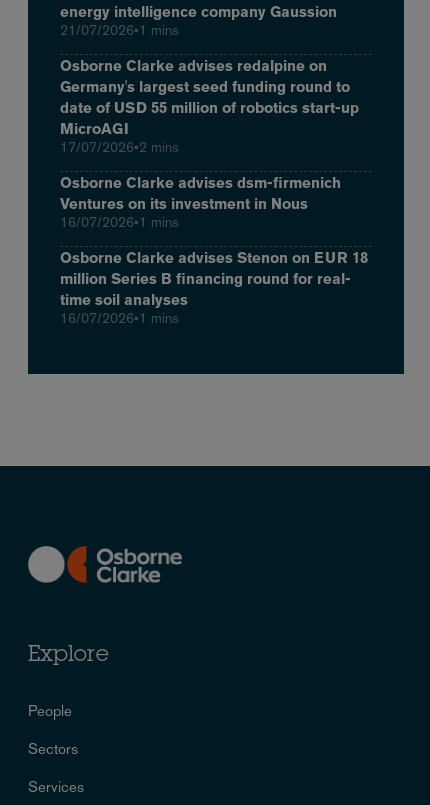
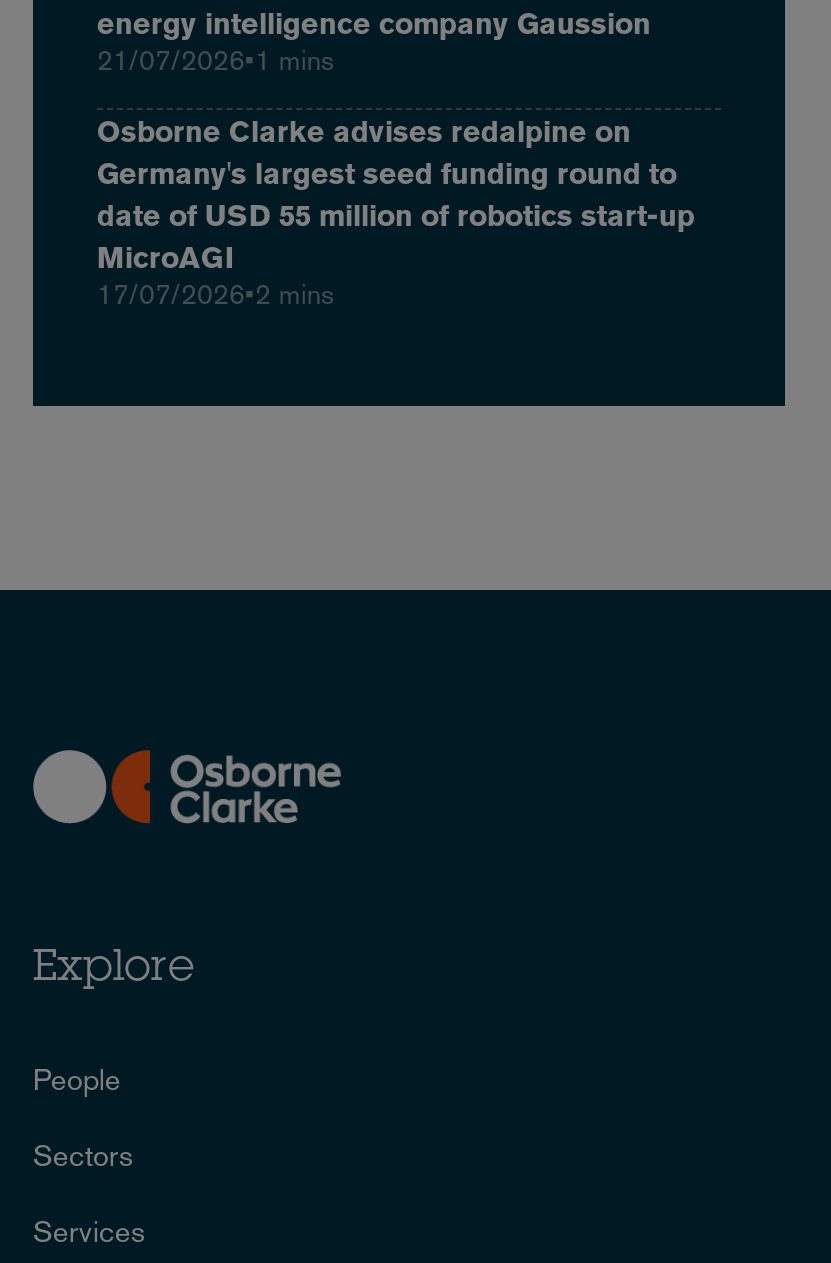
[60,174,368,326] Osborne Clarke advises dsm-firmenich | Ventures on its investment in Nous | 16/07/2026• 1 mins | Osborne Clarke advises Stenon on EUR 18 | million Series B financing round for real- | time soil analyses | 16/07/2026• 1 mins -> none

